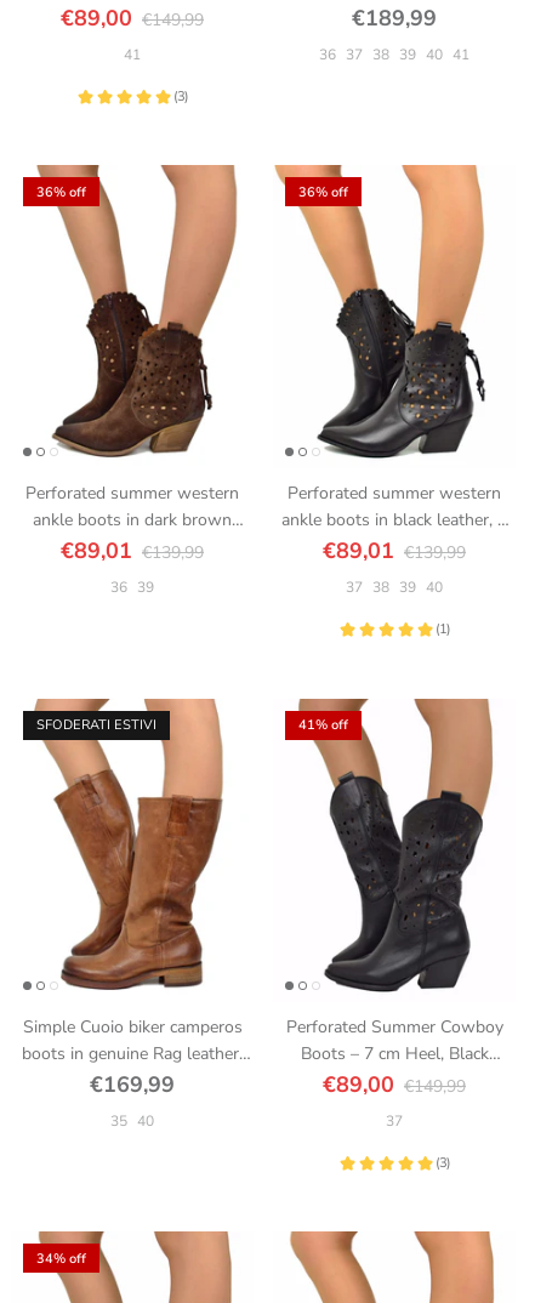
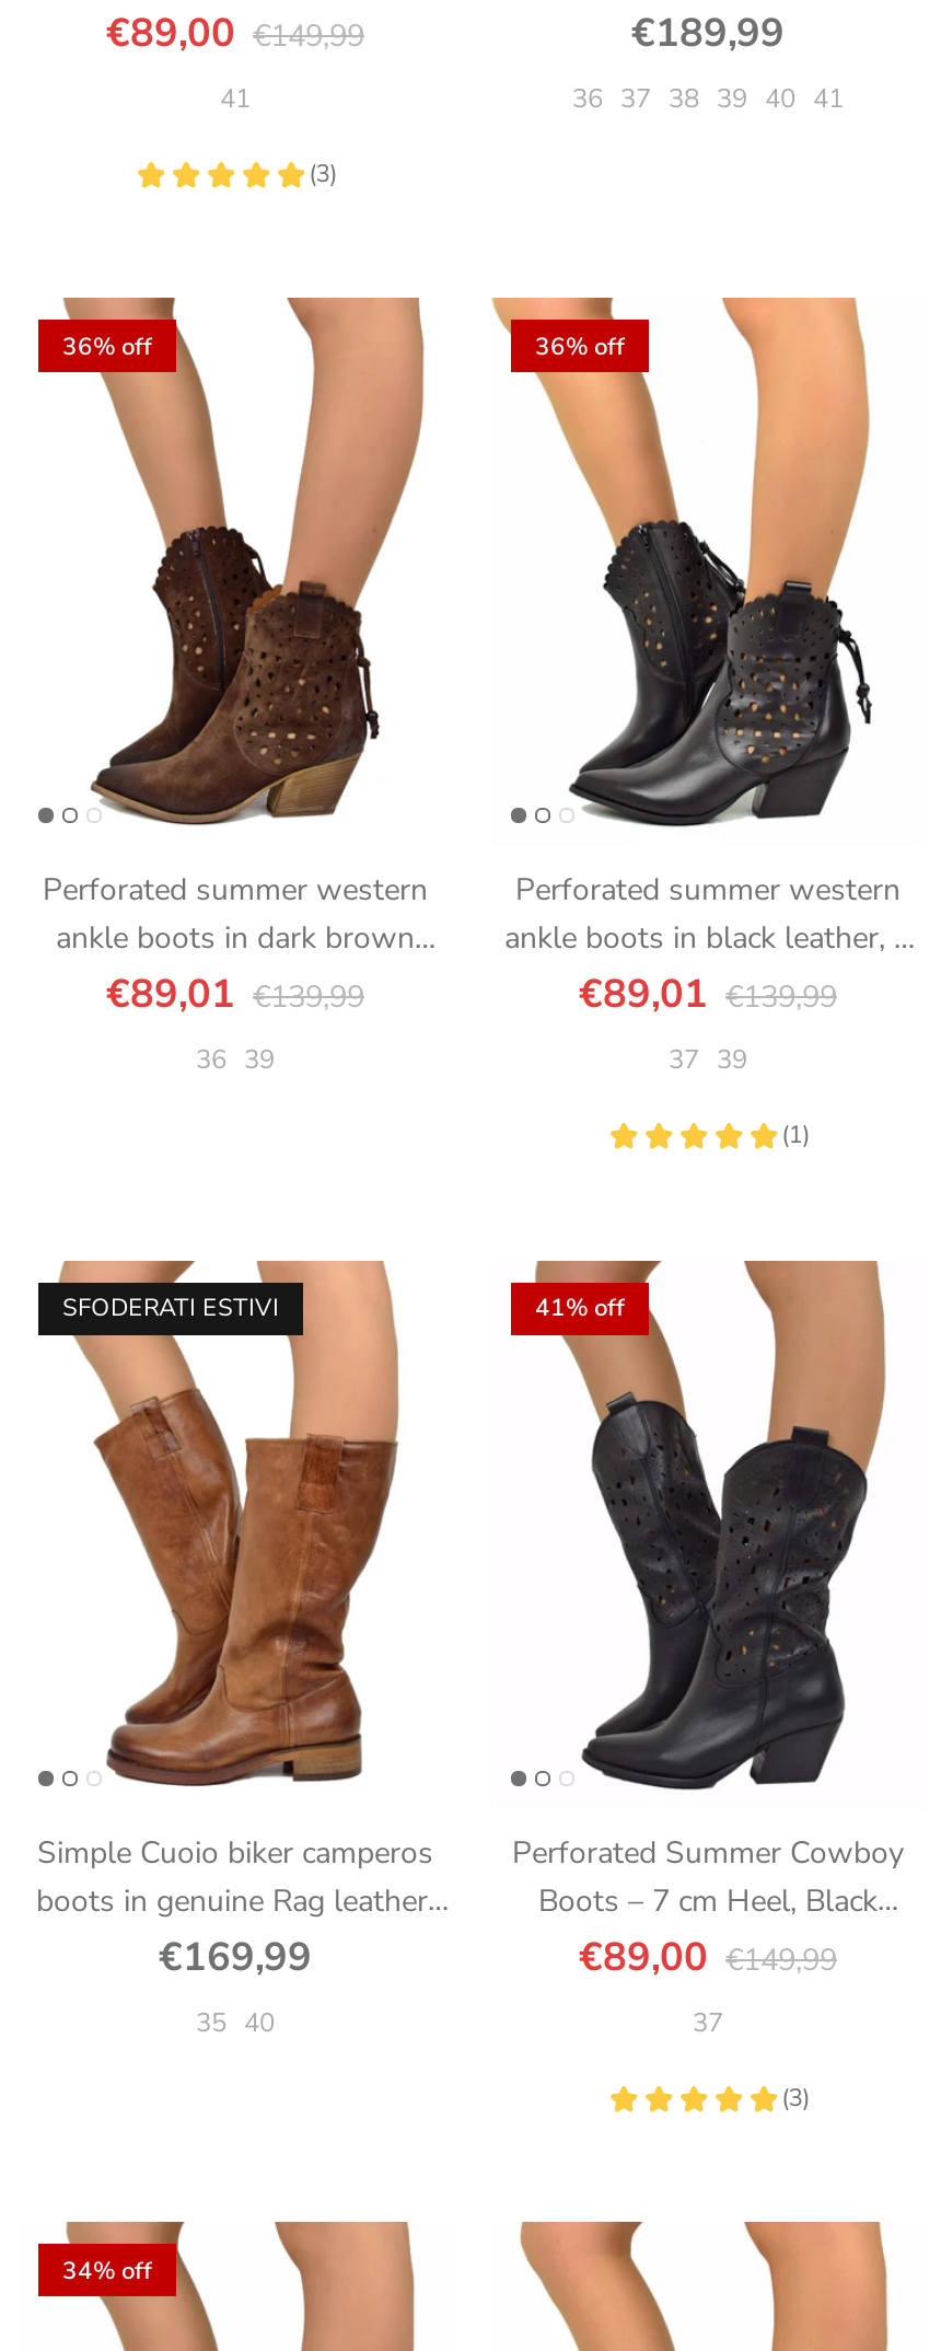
[346,578,443,597] 37 38 39 40 -> [669,1042,747,1077] 37 39

